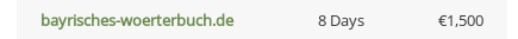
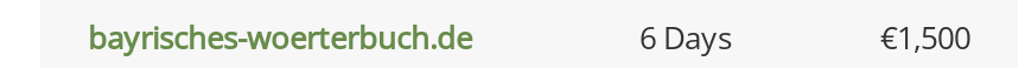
[317,9,364,30] 8 Days -> [639,15,732,57] 6 Days

